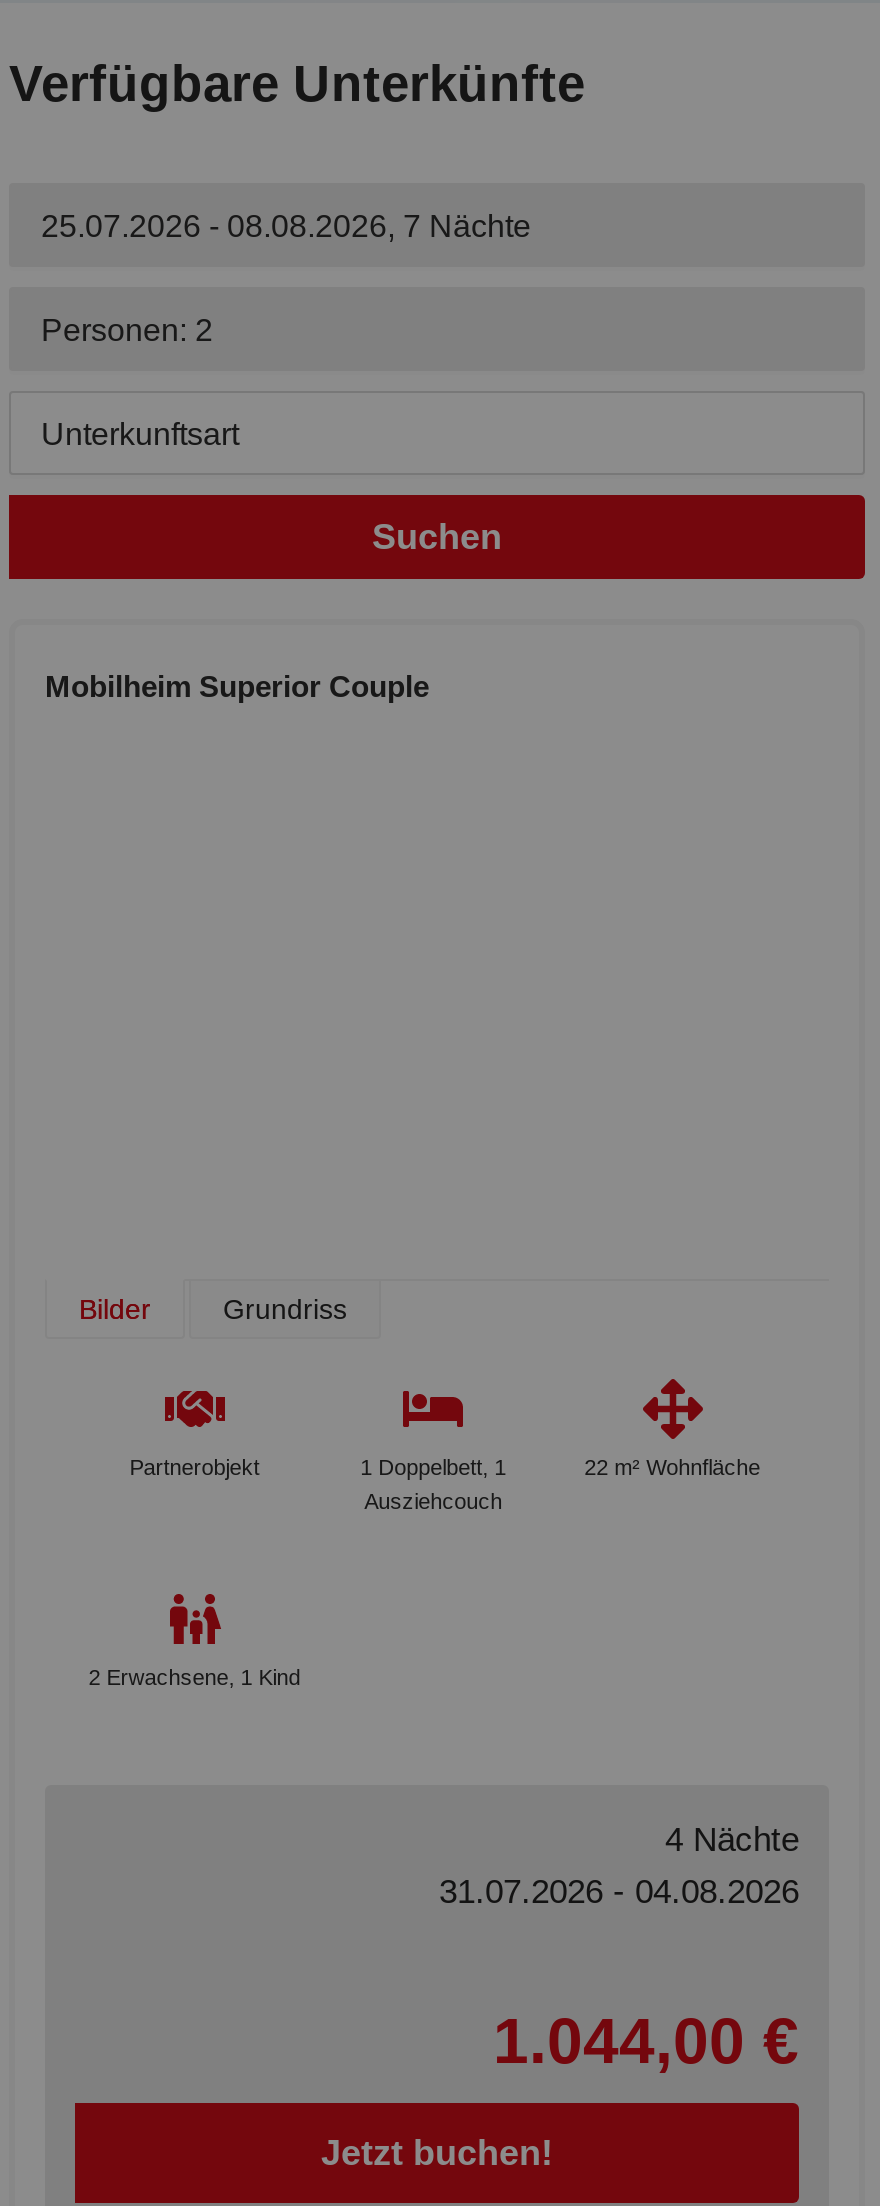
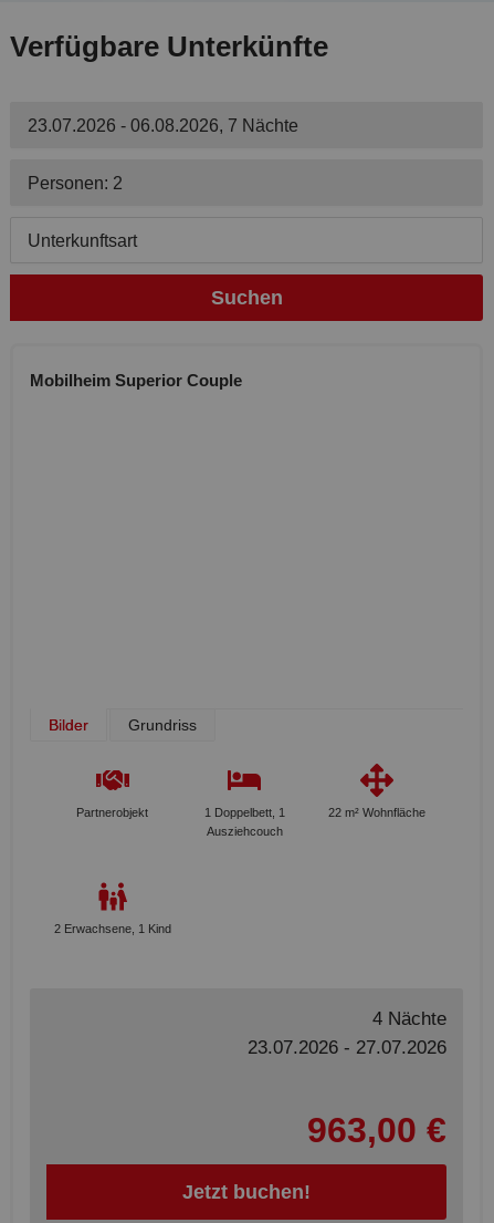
[41,209,531,243] 25.07.2026 - 08.08.2026, 7 Nächte -> [28,116,298,135] 23.07.2026 - 06.08.2026, 7 Nächte
[439,1873,799,1911] 31.07.2026 - 04.08.2026 -> [248,1037,446,1058] 23.07.2026 - 27.07.2026
[493,2005,799,2077] 1.044,00 € -> [307,1110,446,1150] 963,00 €

